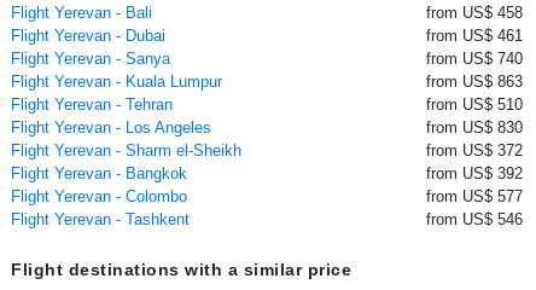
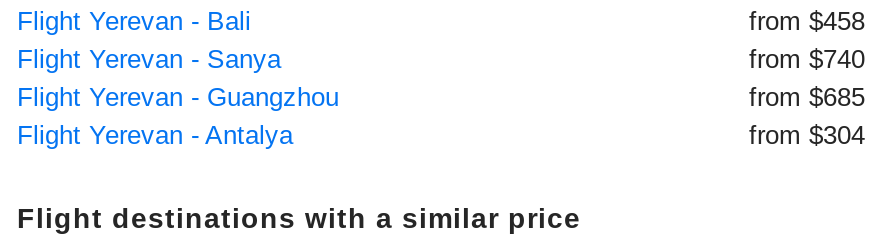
[11,3,523,44] from US$ 458 | Flight Yerevan - Dubai | from US$ 461 -> [749,5,865,35] from $458
[11,49,523,228] from US$ 740 | Flight Yerevan - Kuala Lumpur | from US$ 863 | Flight Yerevan - Tehran | from US$ 510 | Flight Yerevan - Los Angeles | from US$ 830 | Flight Yerevan - Sharm el-Sheikh | from US$ 372 | Flight Yerevan - Bangkok | from US$ 392 | Flight Yerevan - Colombo | from US$ 577 | Flight Yerevan - Tashkent | from US$ 546 -> [17,43,865,149] from $740 | Flight Yerevan - Guangzhou | from $685 | Flight Yerevan - Antalya | from $304

